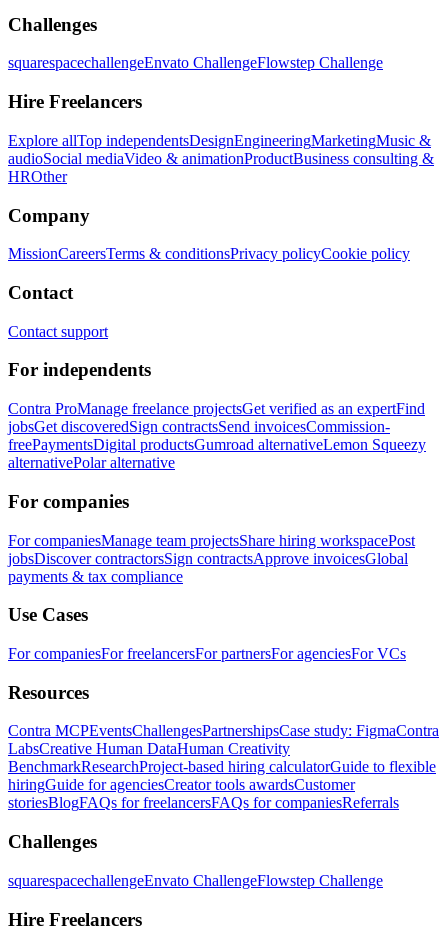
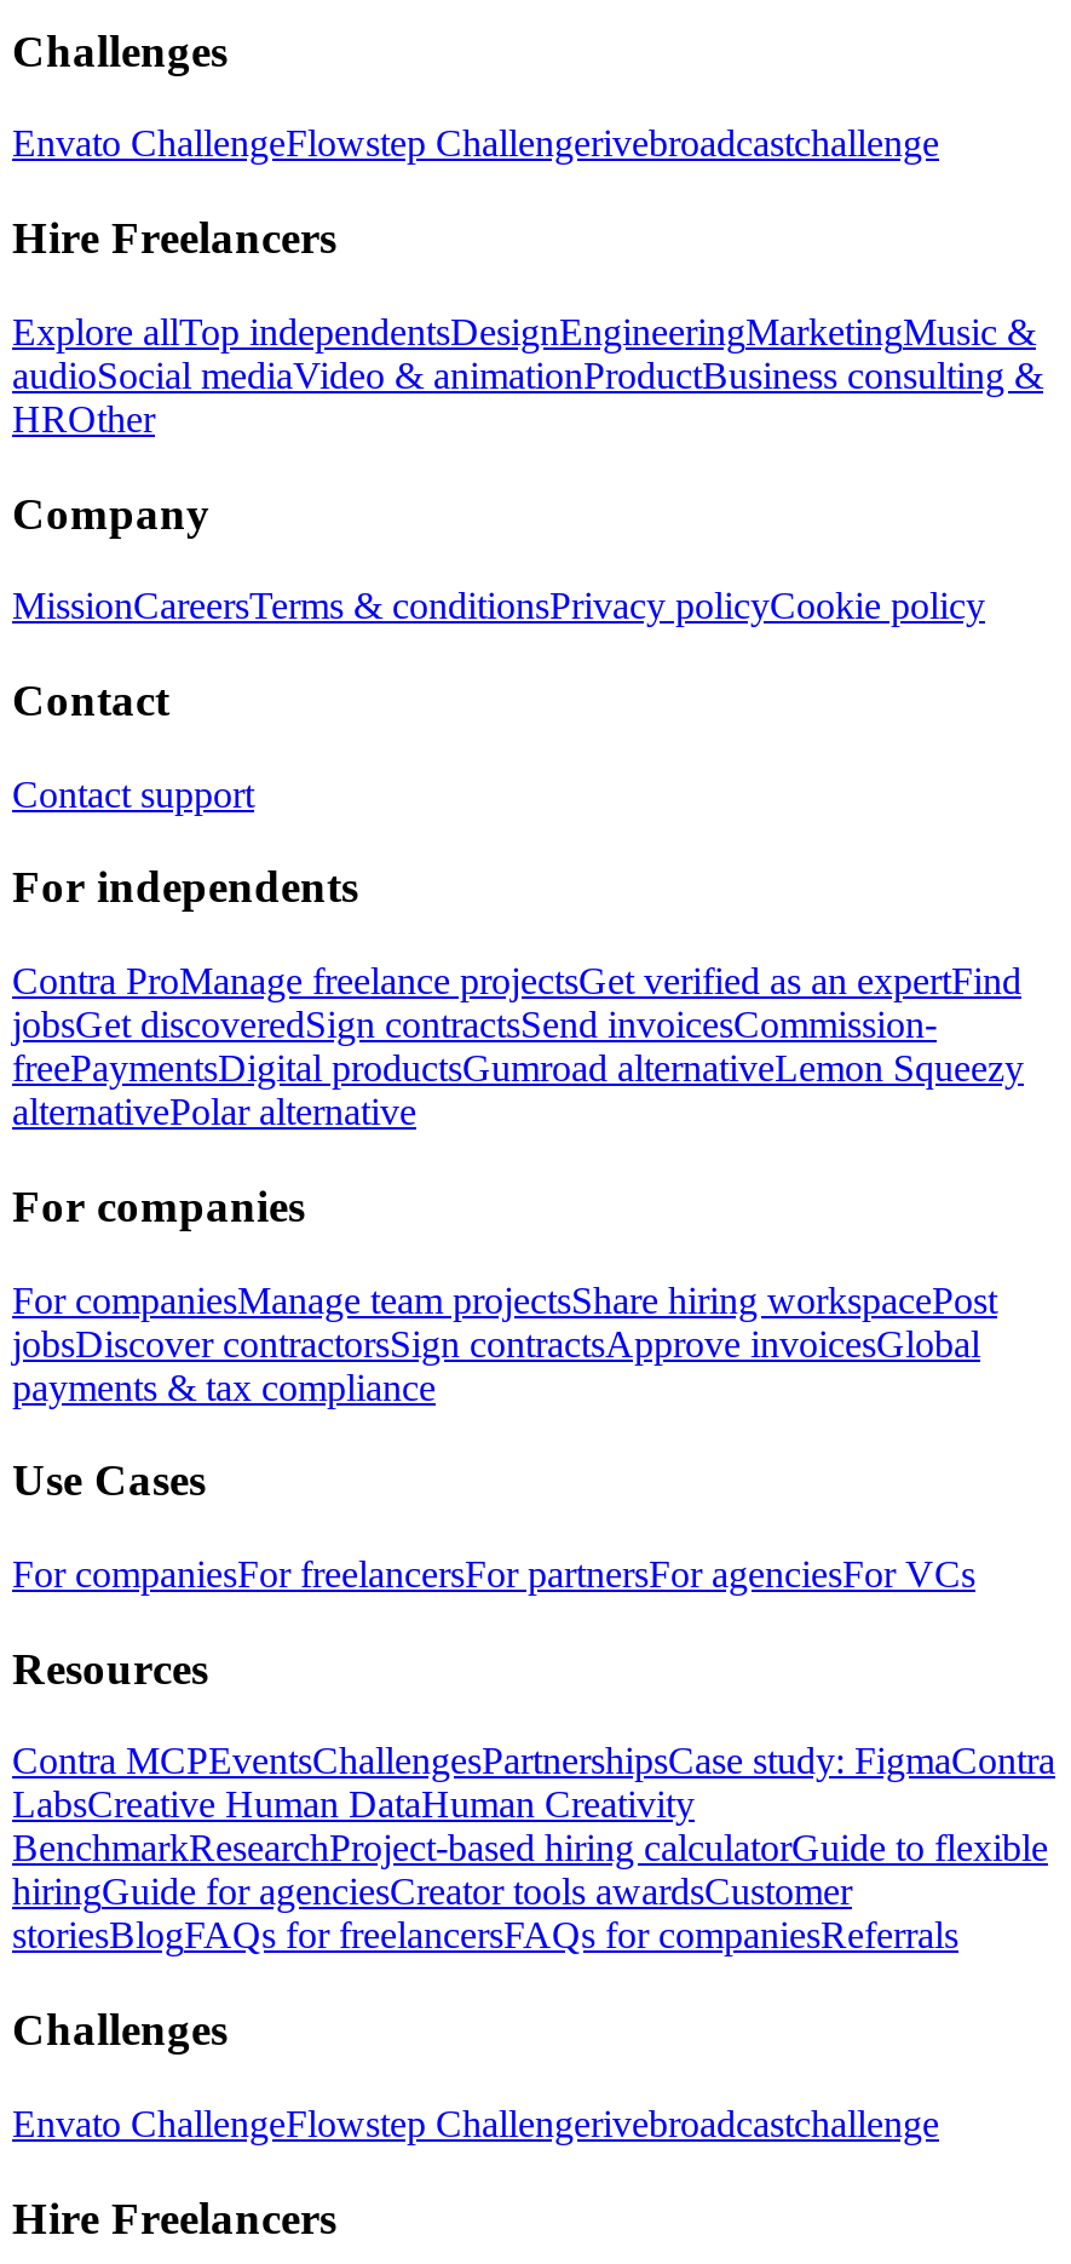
[8,54,383,71] squarespacechallengeEnvato ChallengeFlowstep Challenge -> [12,123,939,164] Envato ChallengeFlowstep Challengerivebroadcastchallenge
[8,872,383,889] squarespacechallengeEnvato ChallengeFlowstep Challenge -> [12,2103,939,2144] Envato ChallengeFlowstep Challengerivebroadcastchallenge

